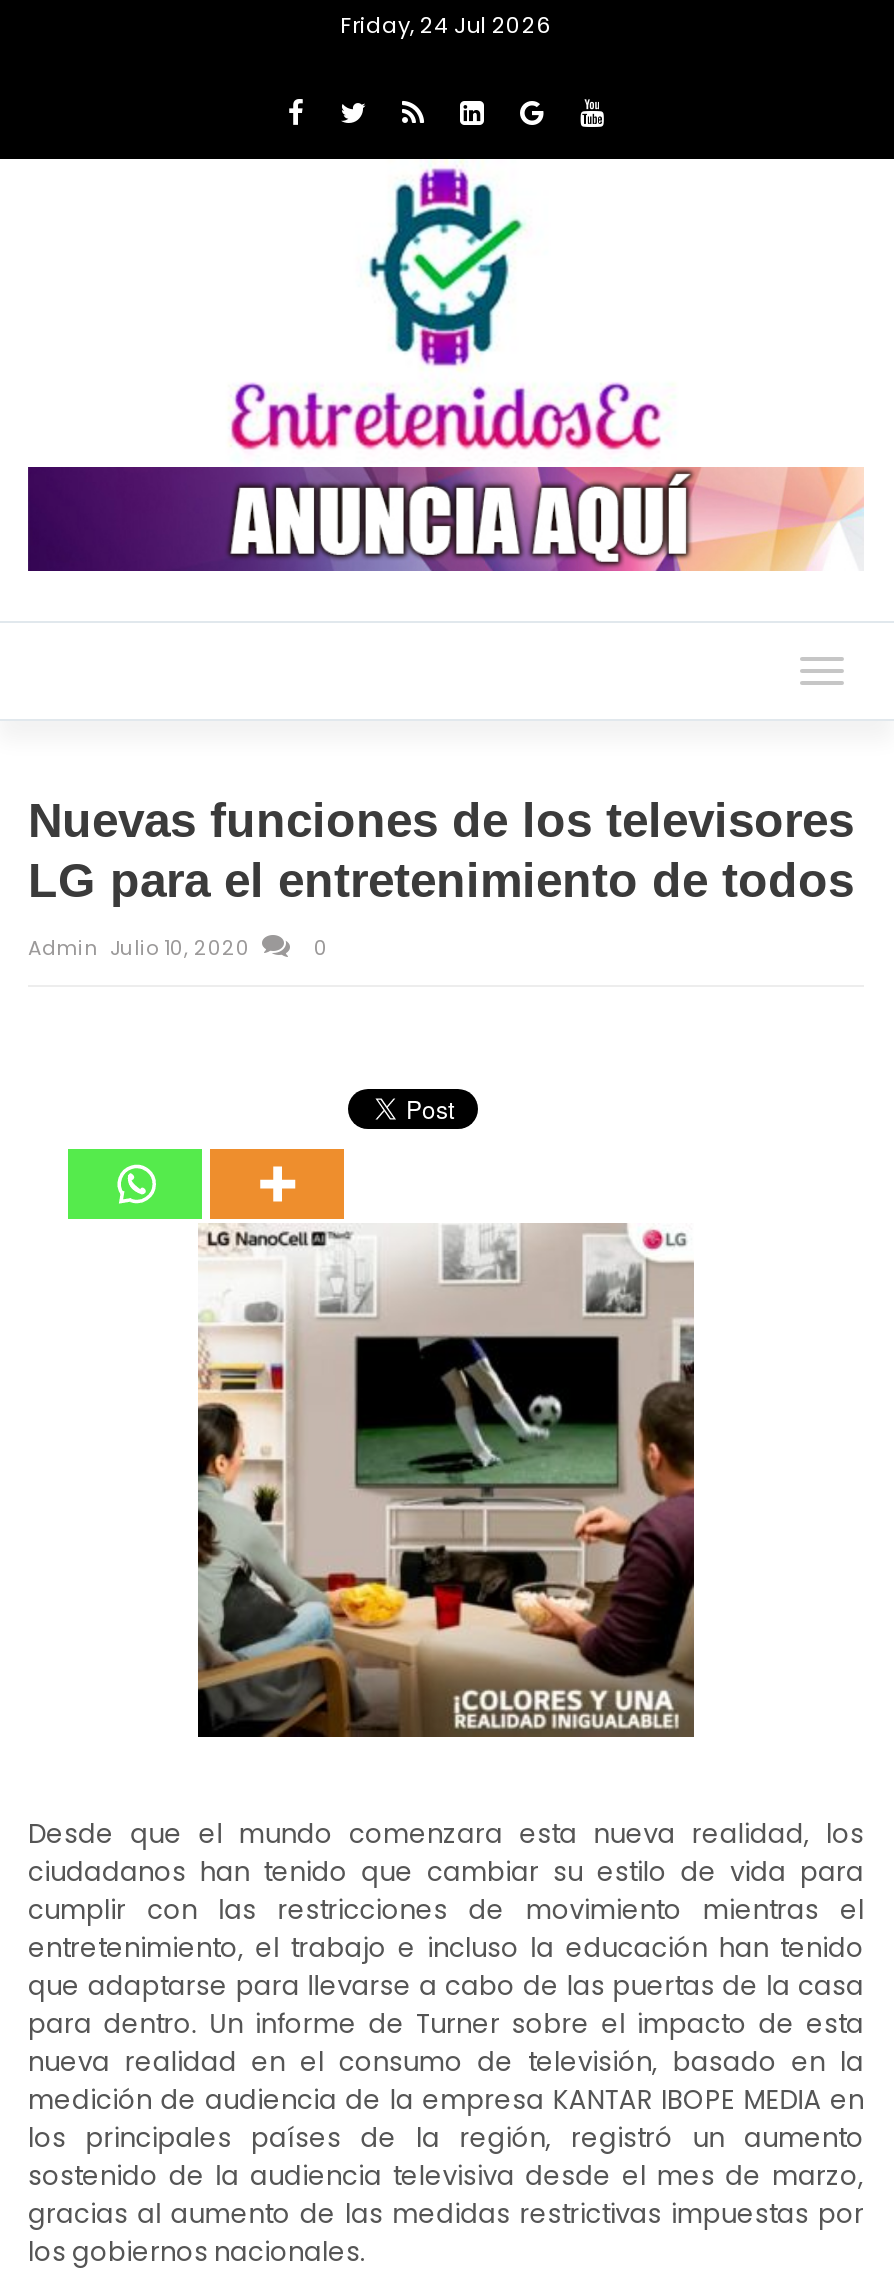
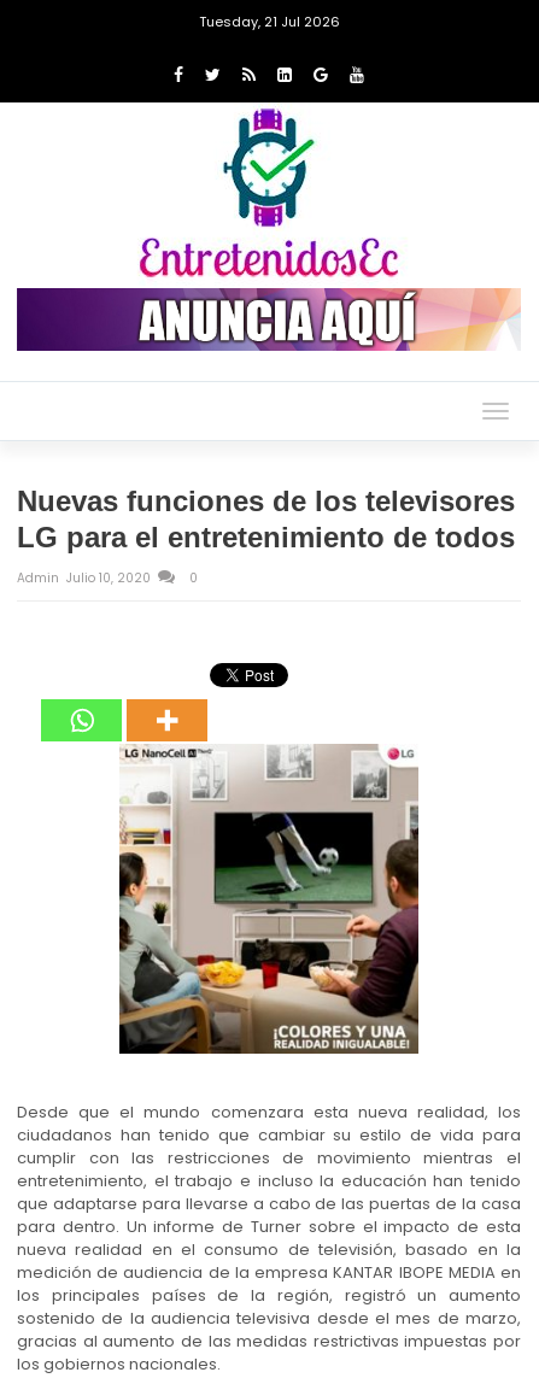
[340,9,552,41] Friday, 24 Jul 2026 -> [198,12,339,31] Tuesday, 21 Jul 2026

